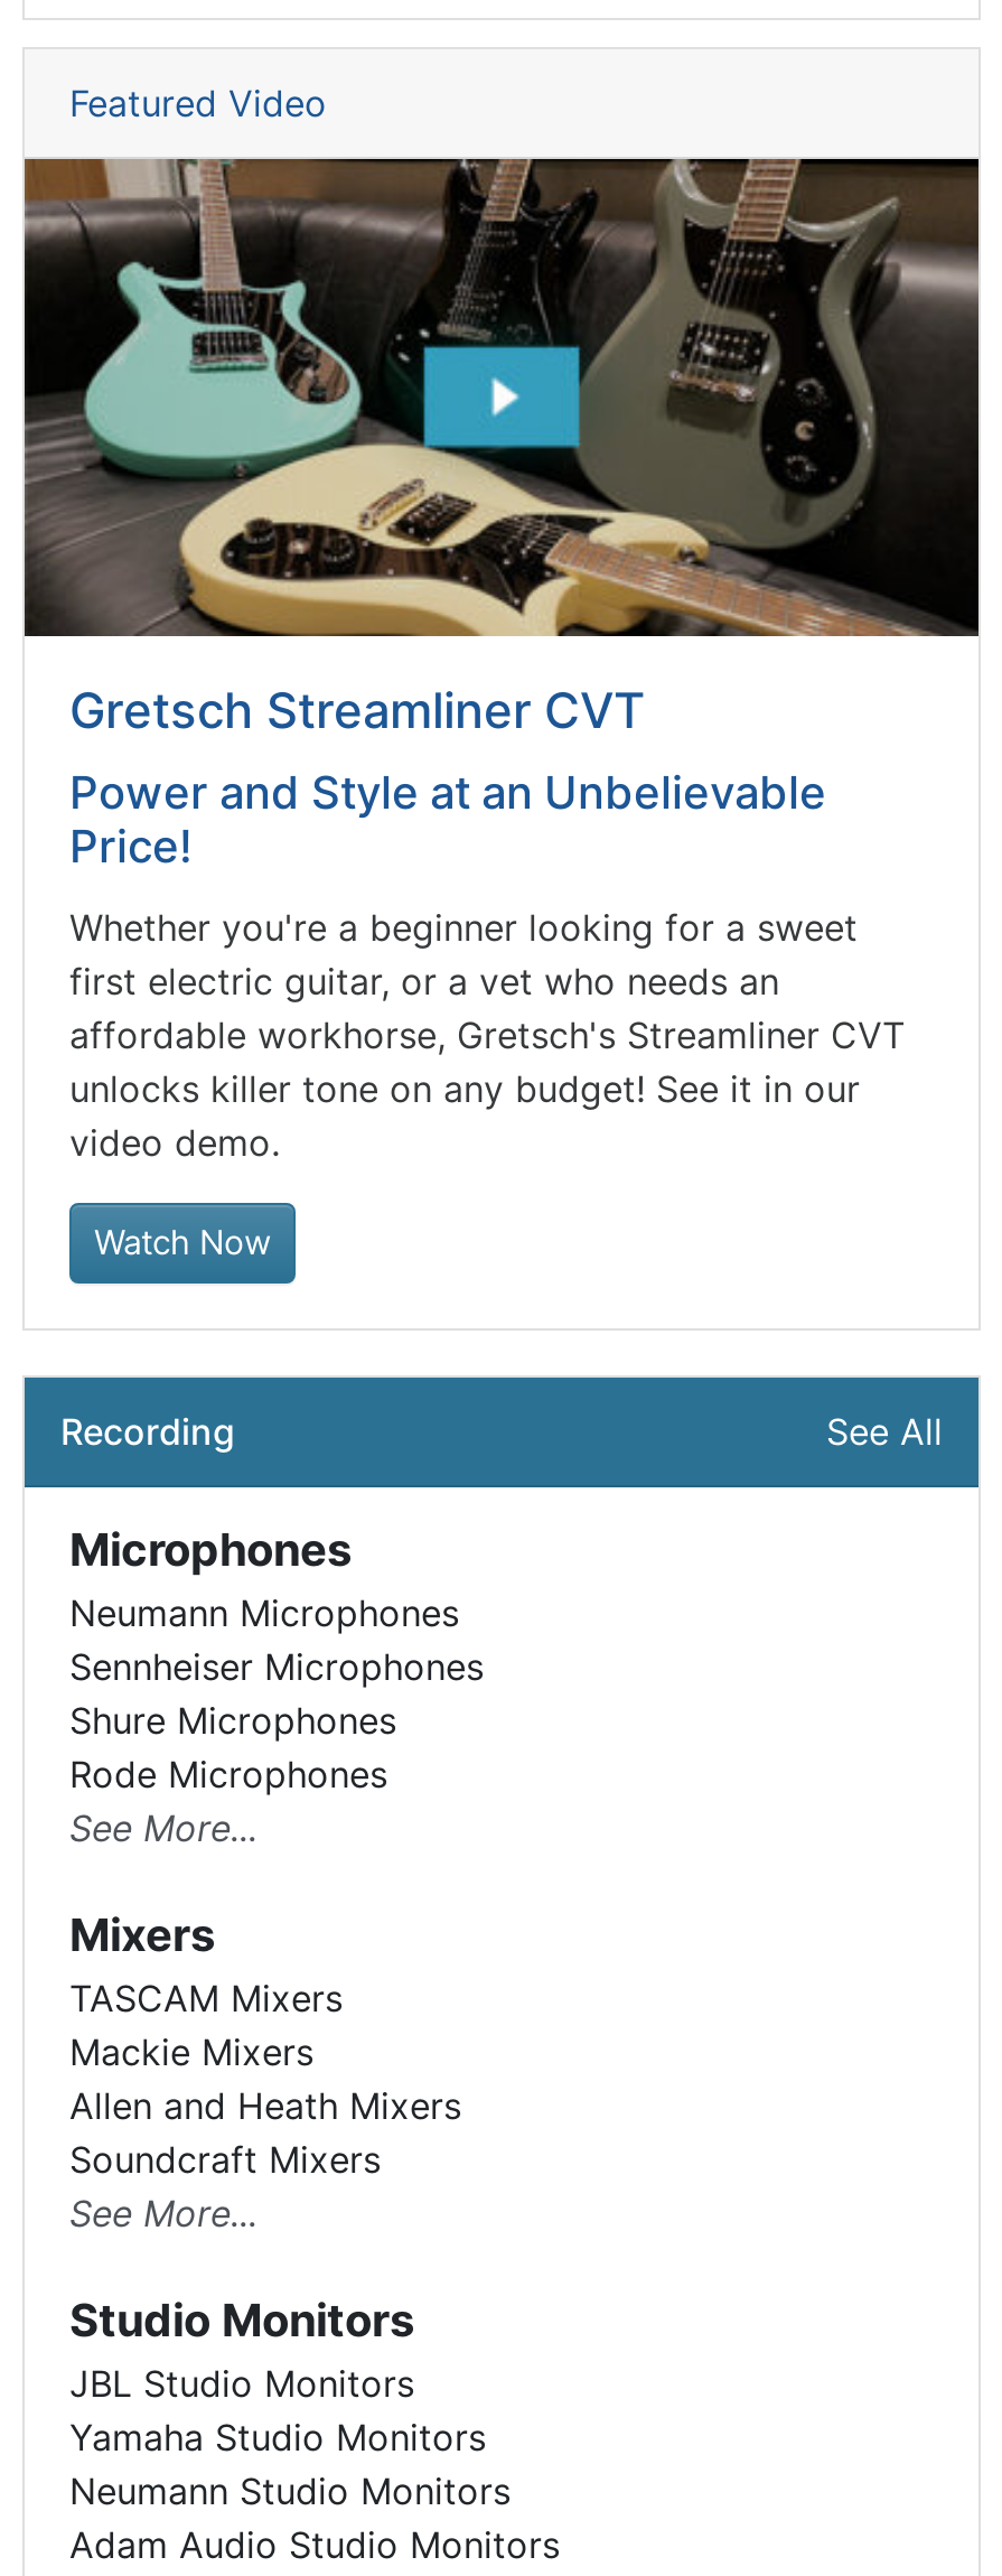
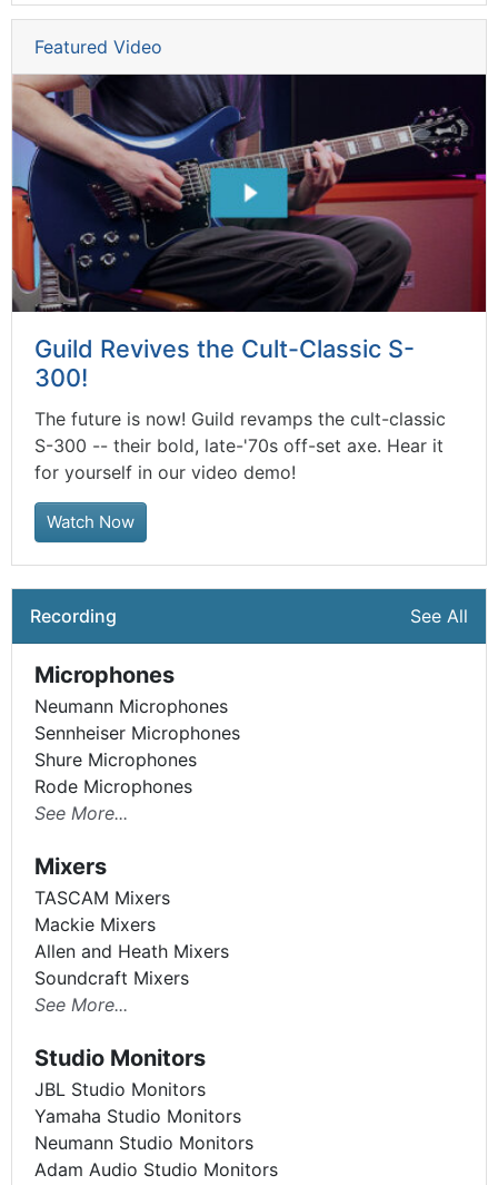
[22,157,981,1166] [image] | Gretsch Streamliner CVT | Power and Style at an Unbelievable | Price! | Whether you're a beginner looking for a sweet | first electric guitar, or a vet who needs an | affordable workhorse, Gretsch's Streamliner CVT | unlocks killer tone on any budget! See it in our | video demo. -> [11,74,487,484] [image] | Guild Revives the Cult-Classic S- | 300! | The future is now! Guild revamps the cult-classic | S-300 -- their bold, late-'70s off-set axe. Hear it | for yourself in our video demo!

